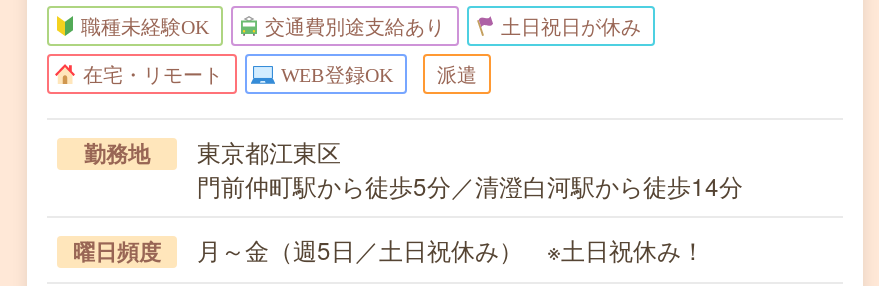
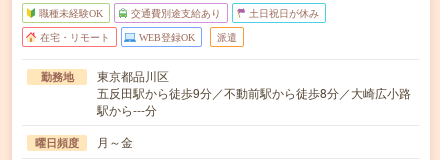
[197,134,743,202] 東京都江東区 | 門前仲町駅から徒歩5分／清澄白河駅から徒歩14分 -> [97,67,411,118] 東京都品川区 | 五反田駅から徒歩9分／不動前駅から徒歩8分／大崎広小路 | 駅から---分
[197,232,705,266] 月～金（週5日／土日祝休み） ※土日祝休み！ -> [97,133,133,150] 月～金

